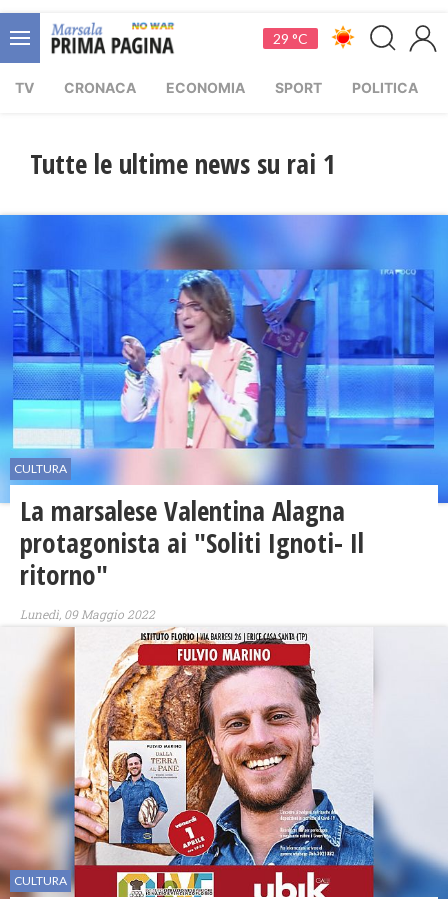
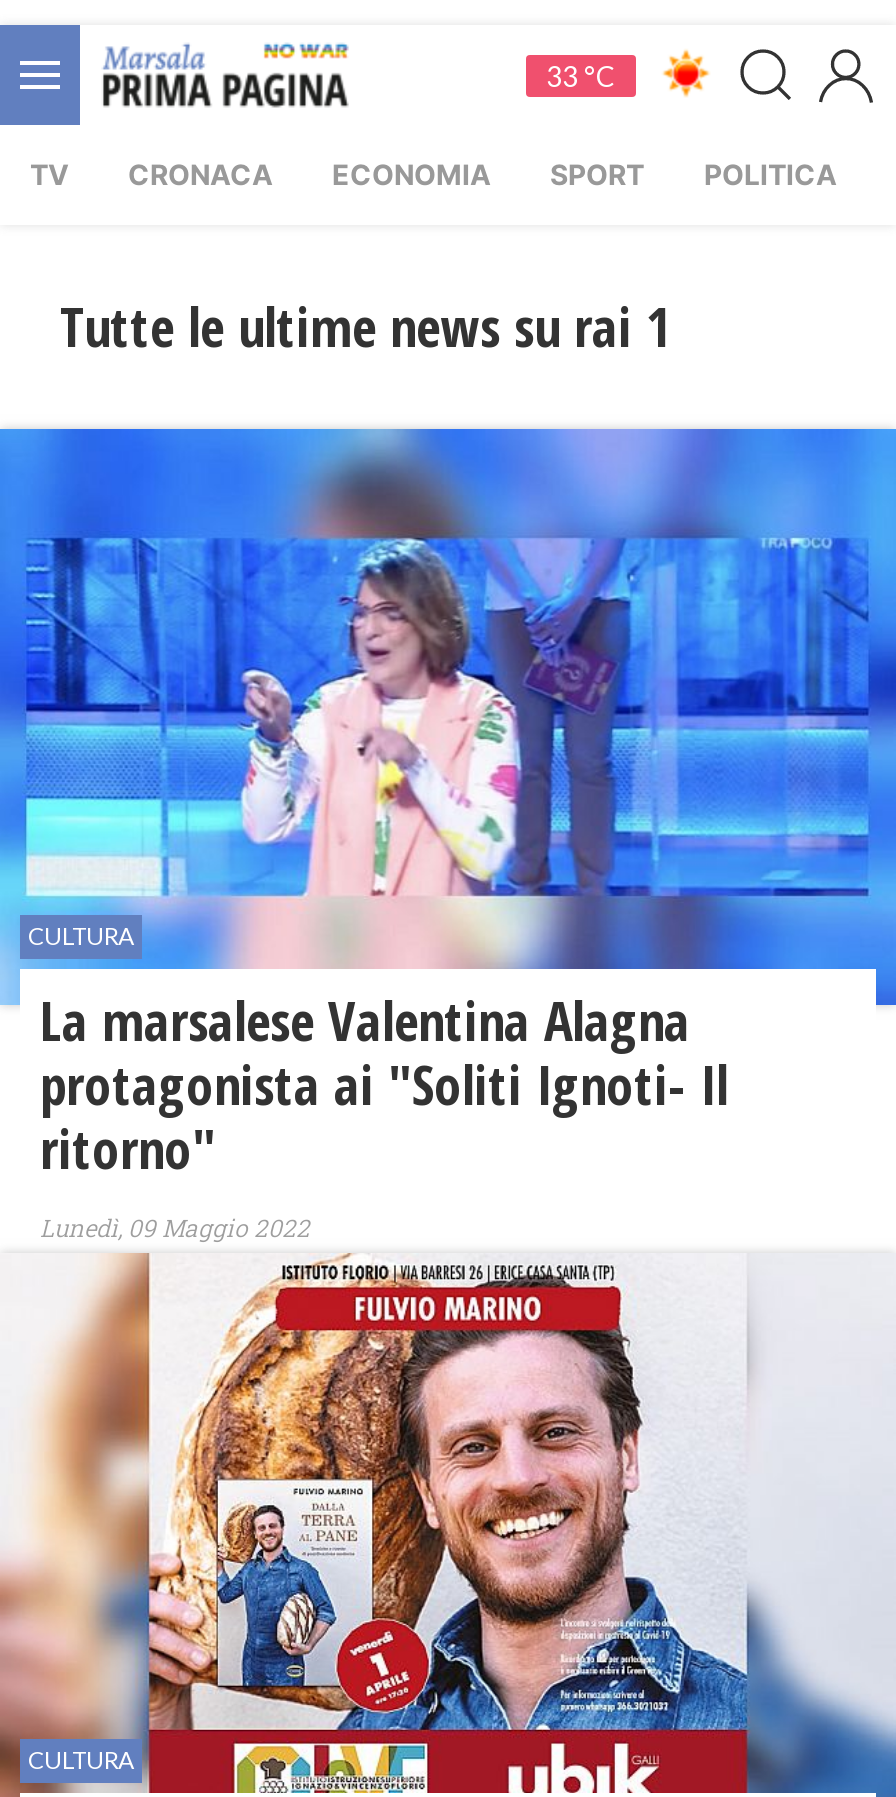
[273,29,308,46] 29 °C -> [546,58,616,92] 33 °C

